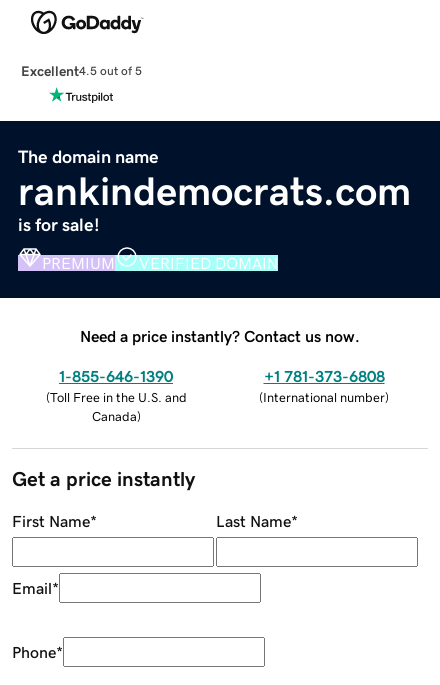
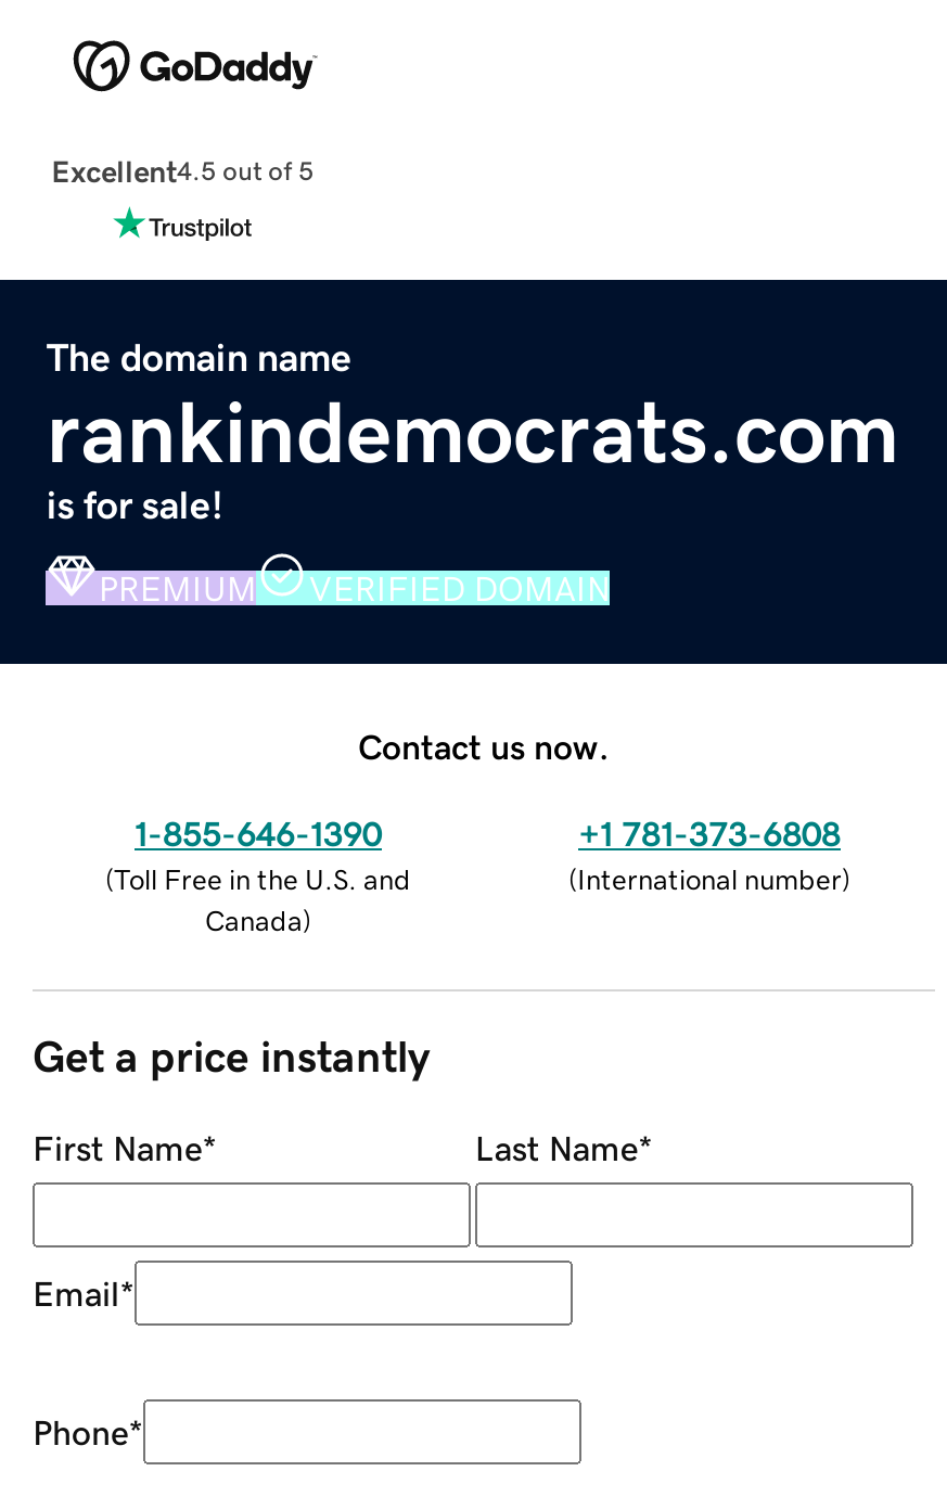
[80,328,360,344] Need a price instantly? Contact us now. -> [358,728,610,763] Contact us now.

